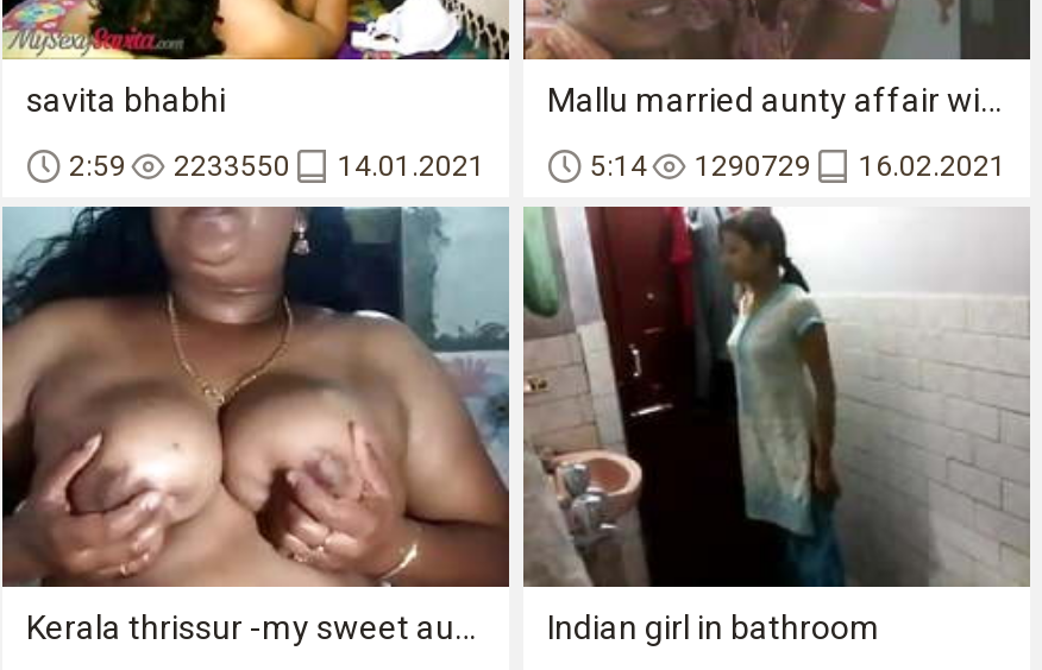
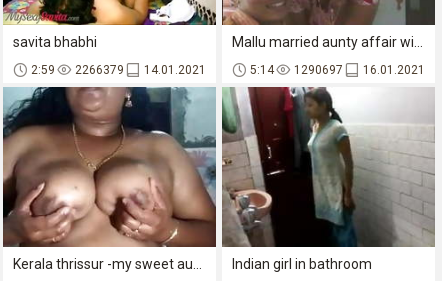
[69,151,485,184] 2:59 2233550 14.01.2021 -> [31,63,206,77] 2:59 2266379 14.01.2021
[695,151,811,184] 1290729 -> [294,63,343,77] 1290697
[859,151,1006,184] 16.02.2021 -> [363,63,425,77] 16.01.2021

